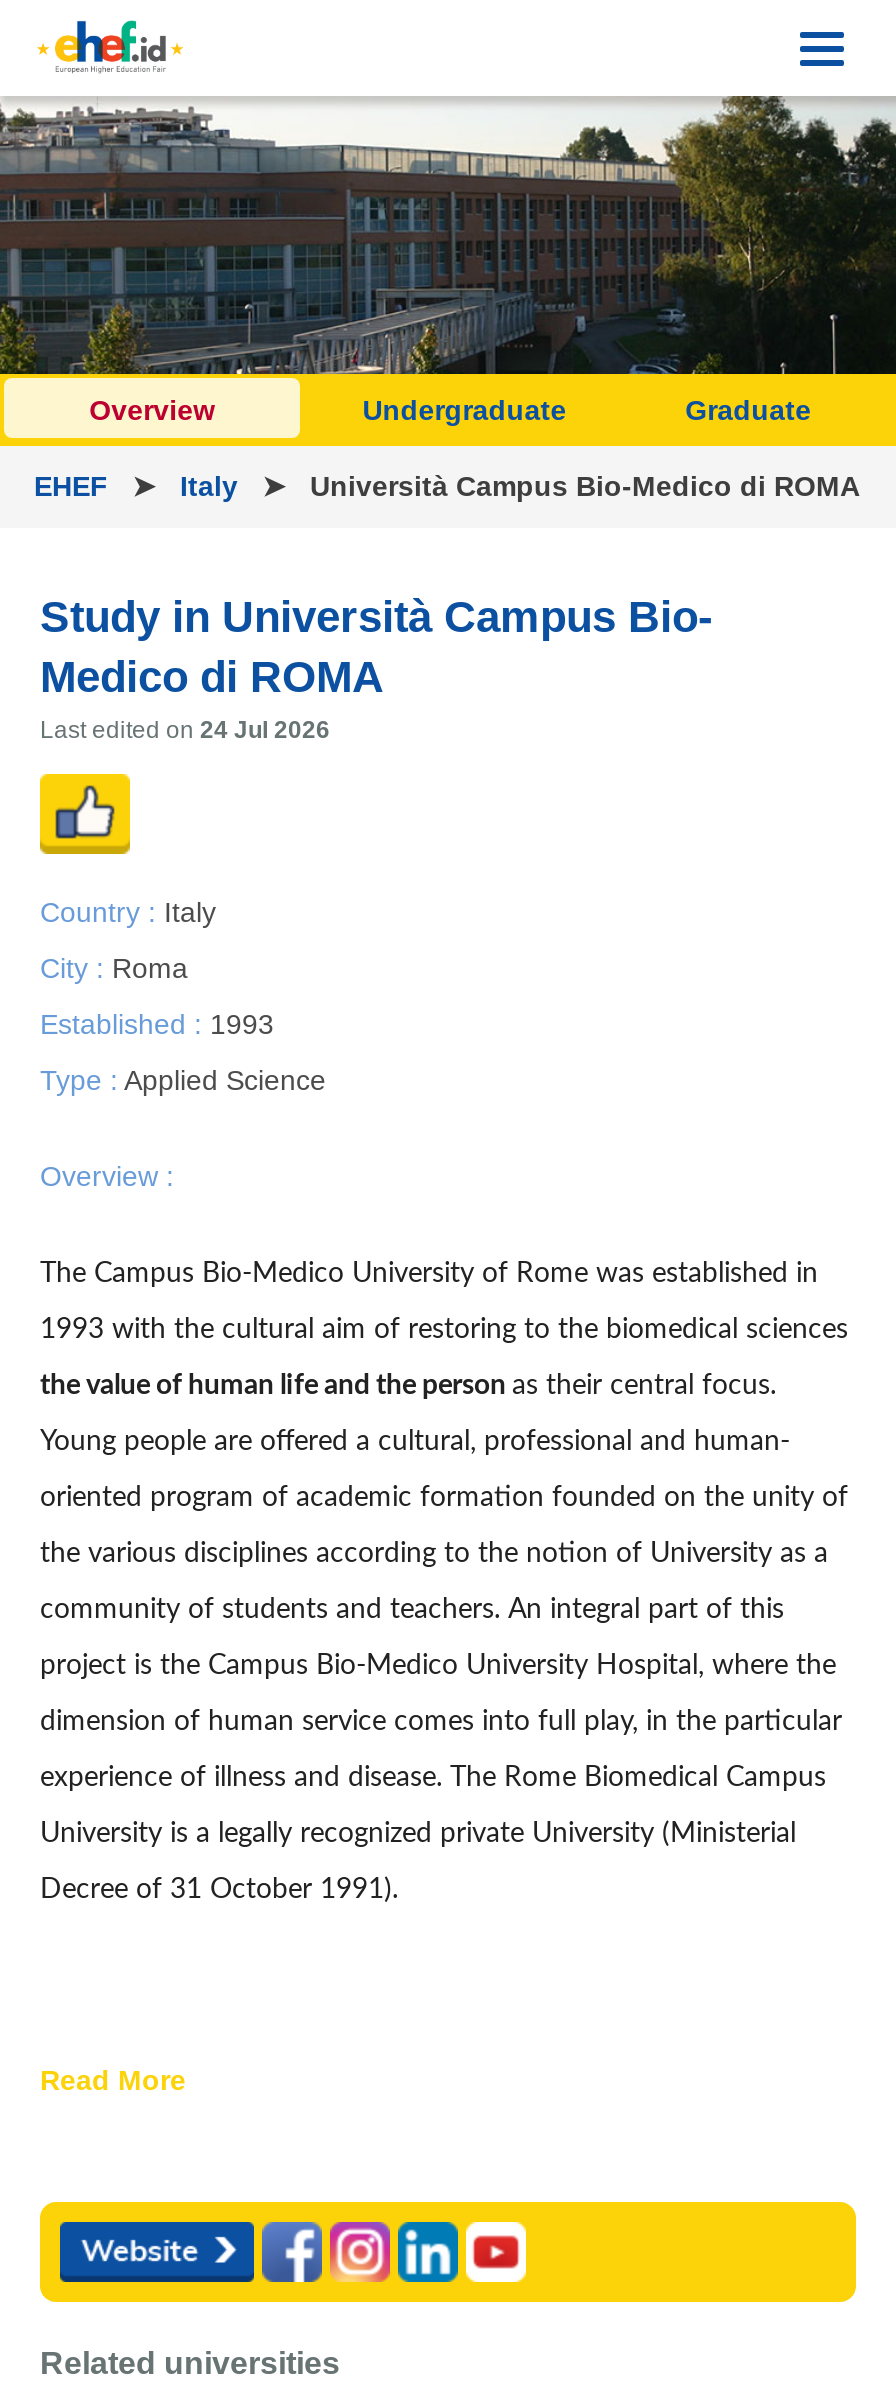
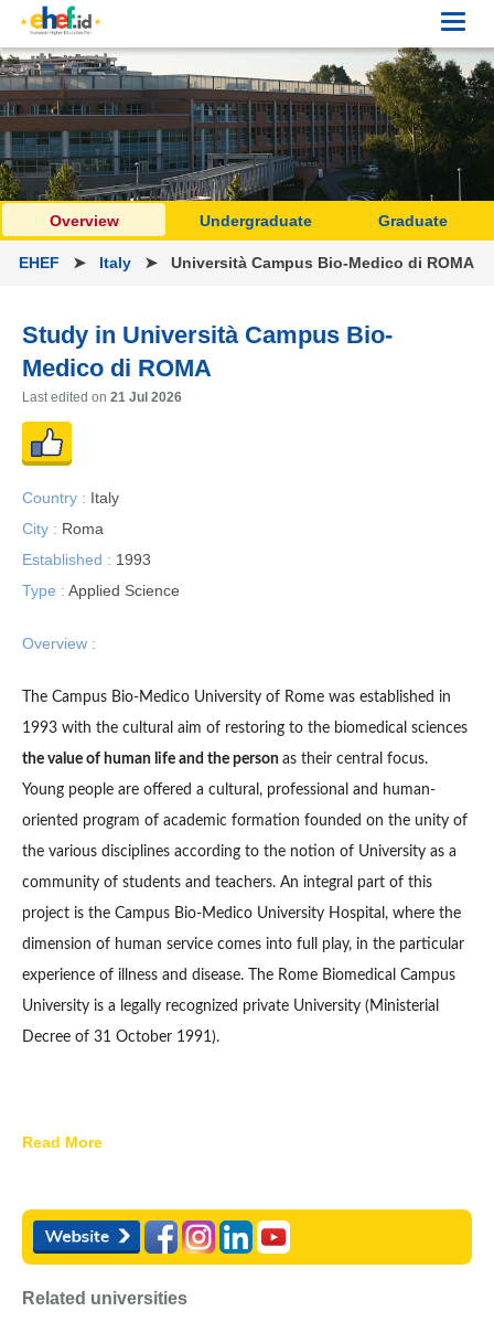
[40,716,330,744] Last edited on 24 Jul 2026 -> [22,390,182,405] Last edited on 21 Jul 2026

